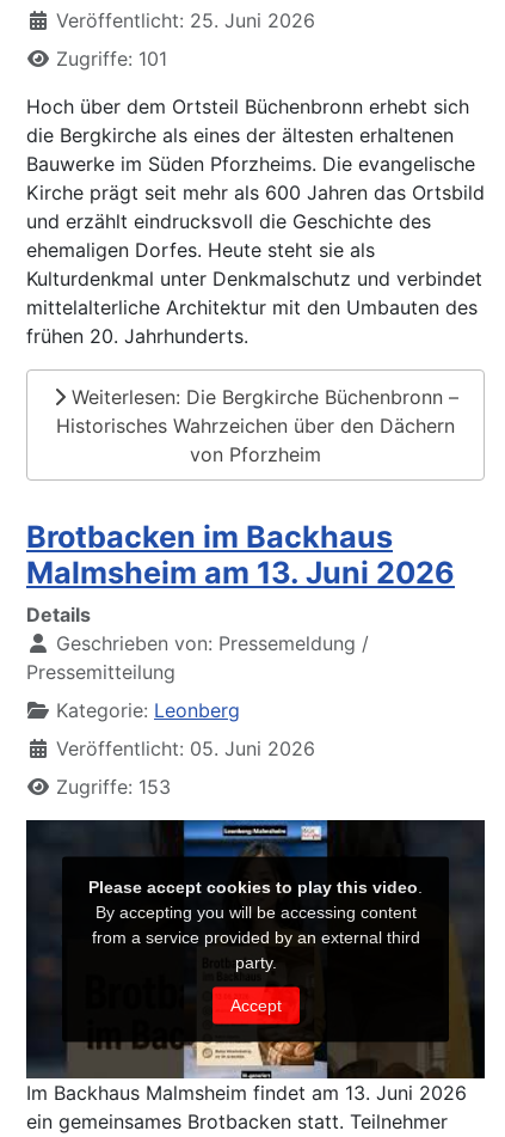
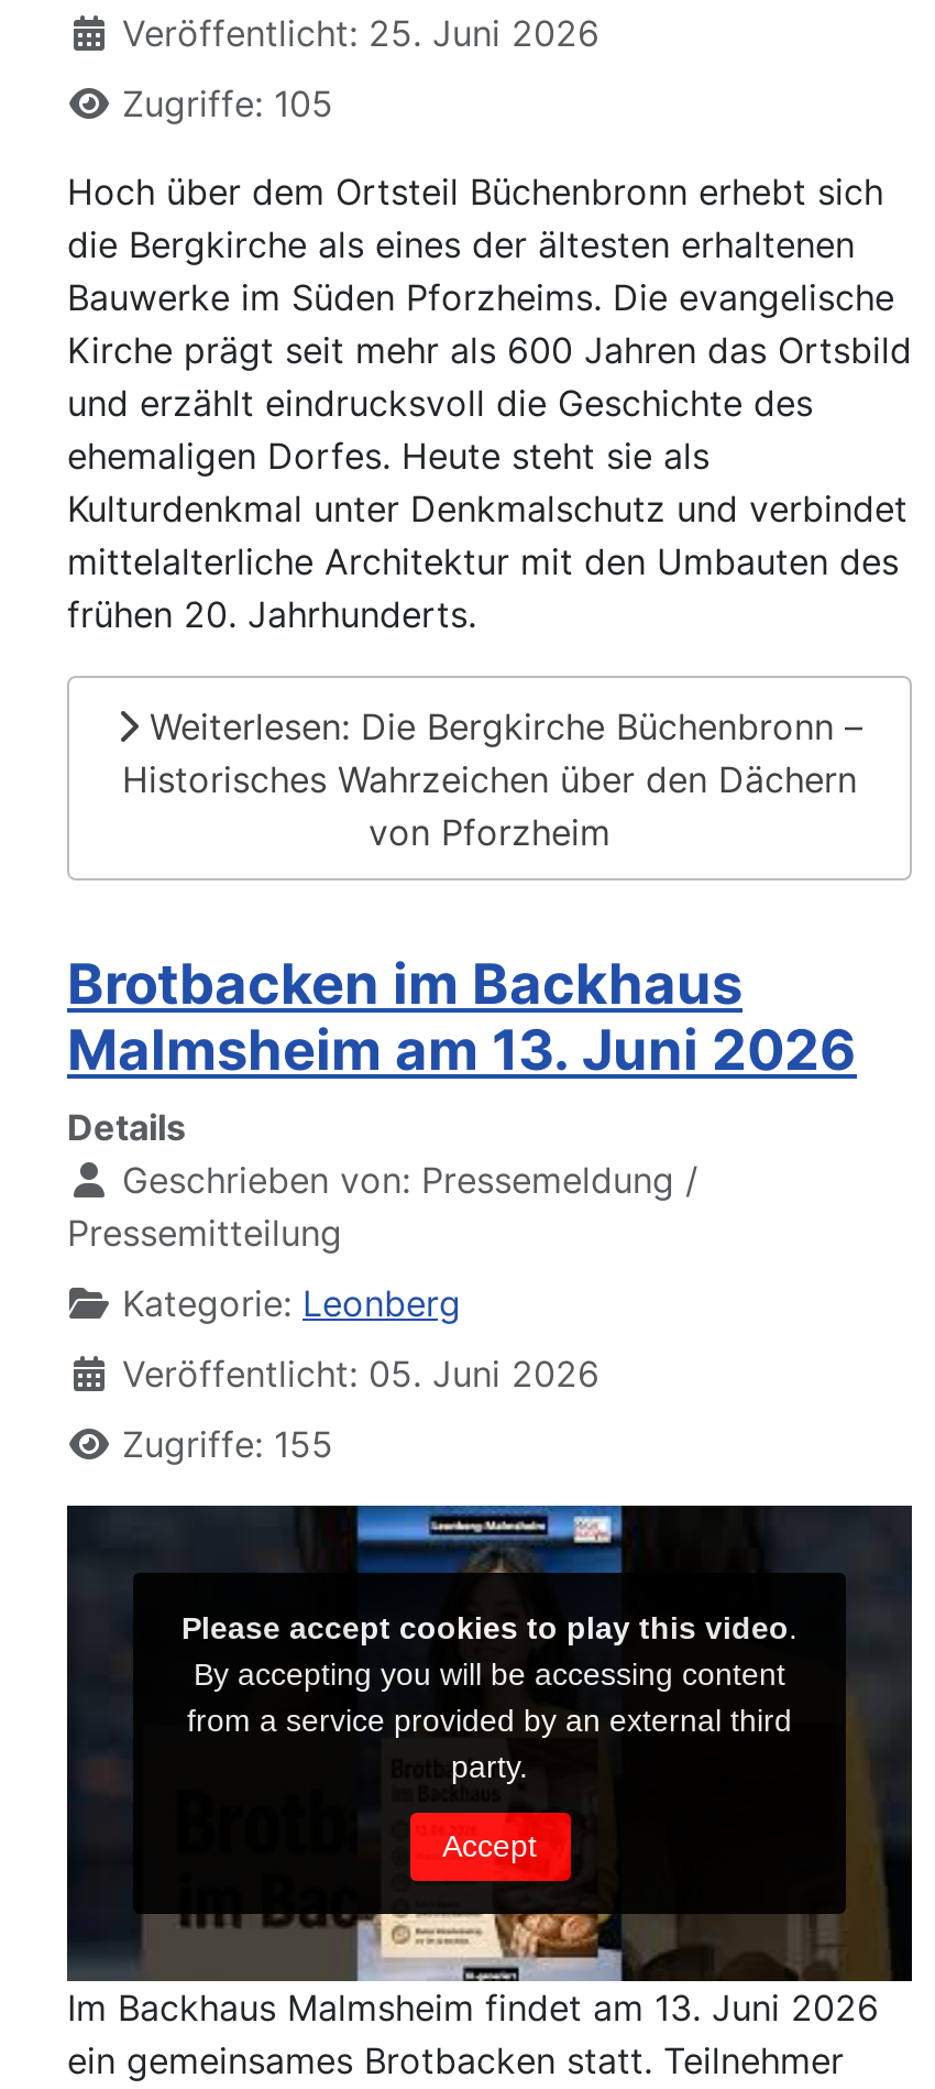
[56,47,167,71] Zugriffe: 101 -> [122,81,333,125] Zugriffe: 105
[56,775,171,799] Zugriffe: 153 -> [122,1422,333,1466] Zugriffe: 155

